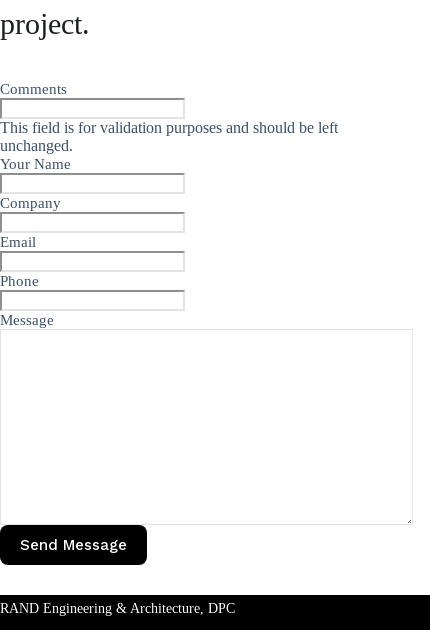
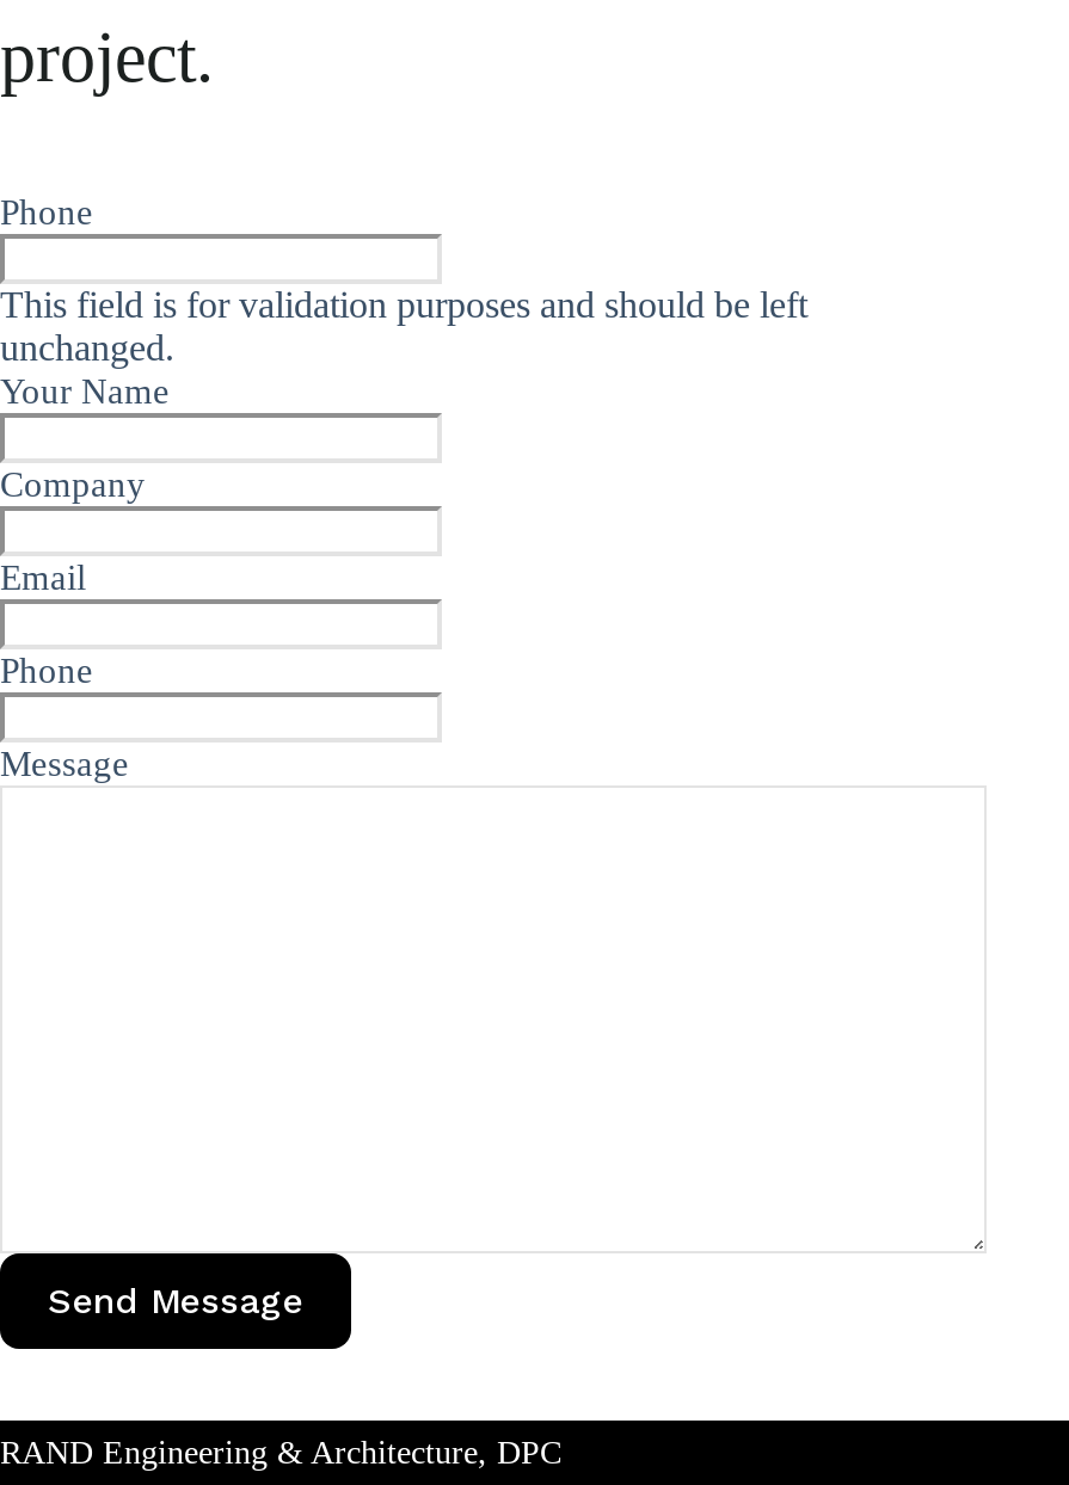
[0,81,67,97] Comments -> [0,193,93,231] Phone

